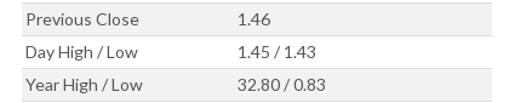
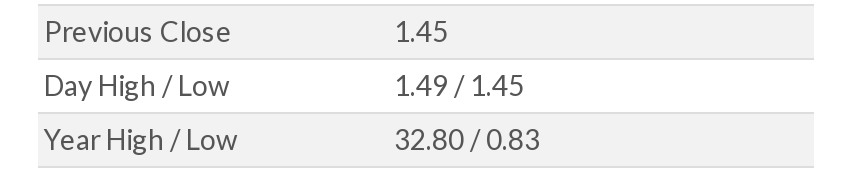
[238,9,270,30] 1.46 -> [394,15,448,49] 1.45
[238,42,316,62] 1.45 / 1.43 -> [394,69,524,103] 1.49 / 1.45

